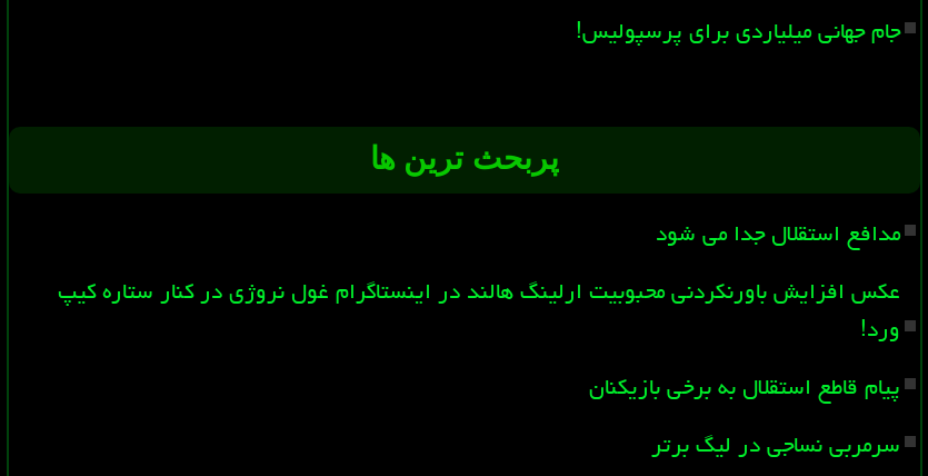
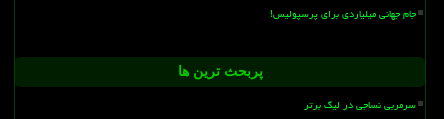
[58,212,900,409] مدافع استقلال جدا می شود | عکس افزایش باورنکردنی محبوبیت ارلینگ هالند در اینستاگرام غول نروژی در کنار ستاره کیپ | ورد! | پیام قاطع استقلال به برخی بازیکنان -> none

